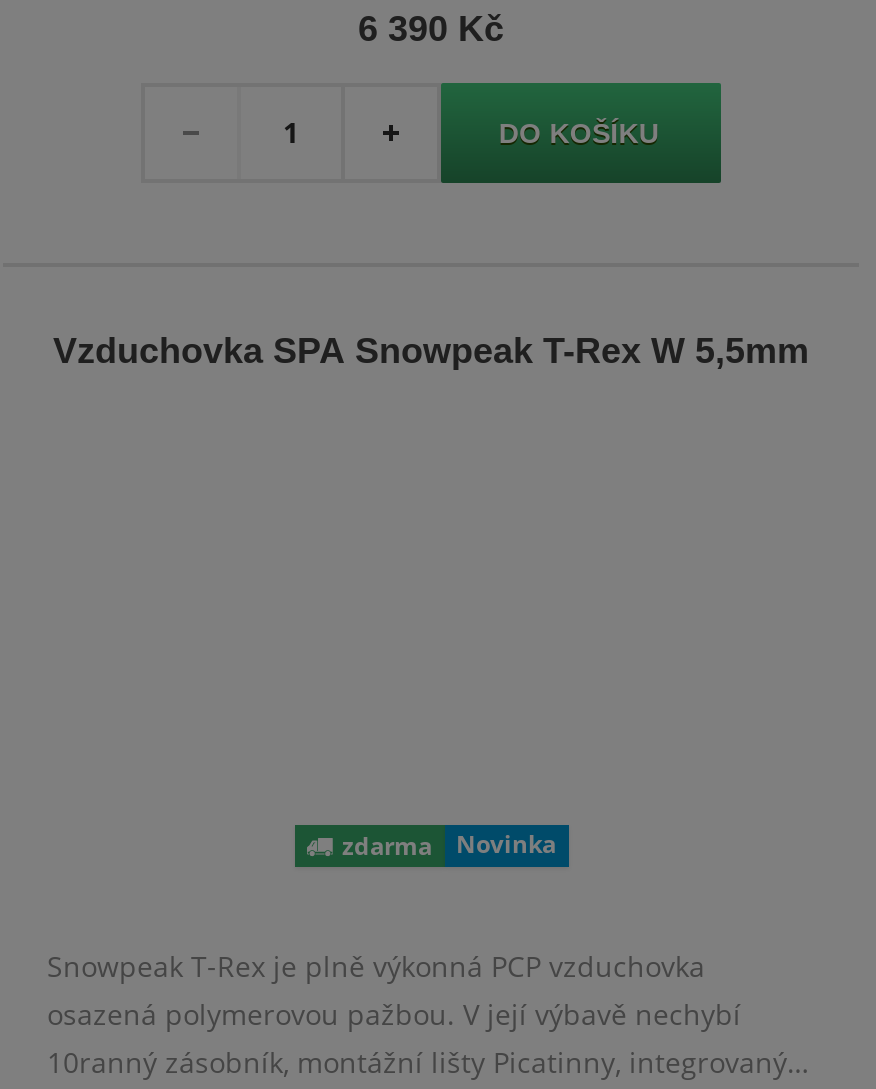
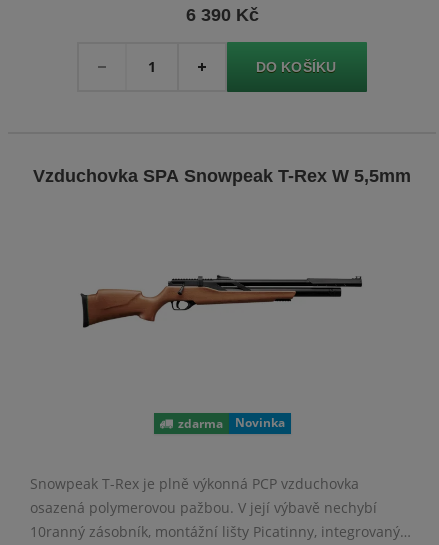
none -> [80,274,363,329] [image]

